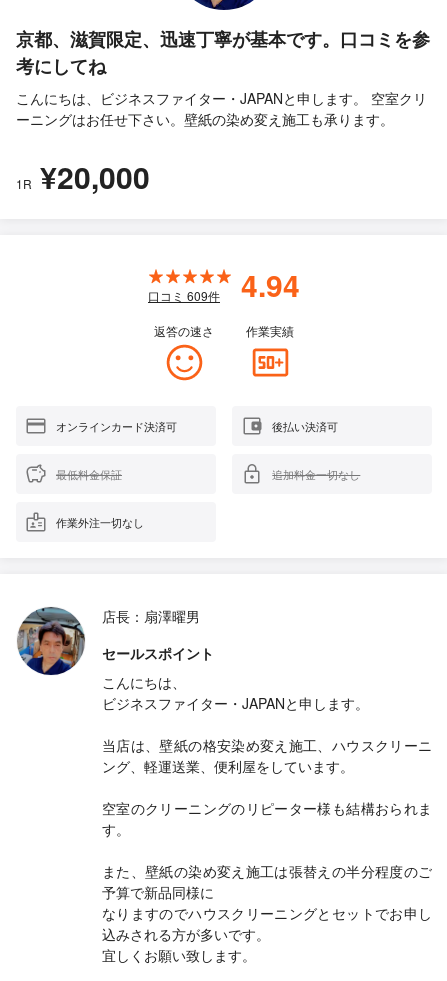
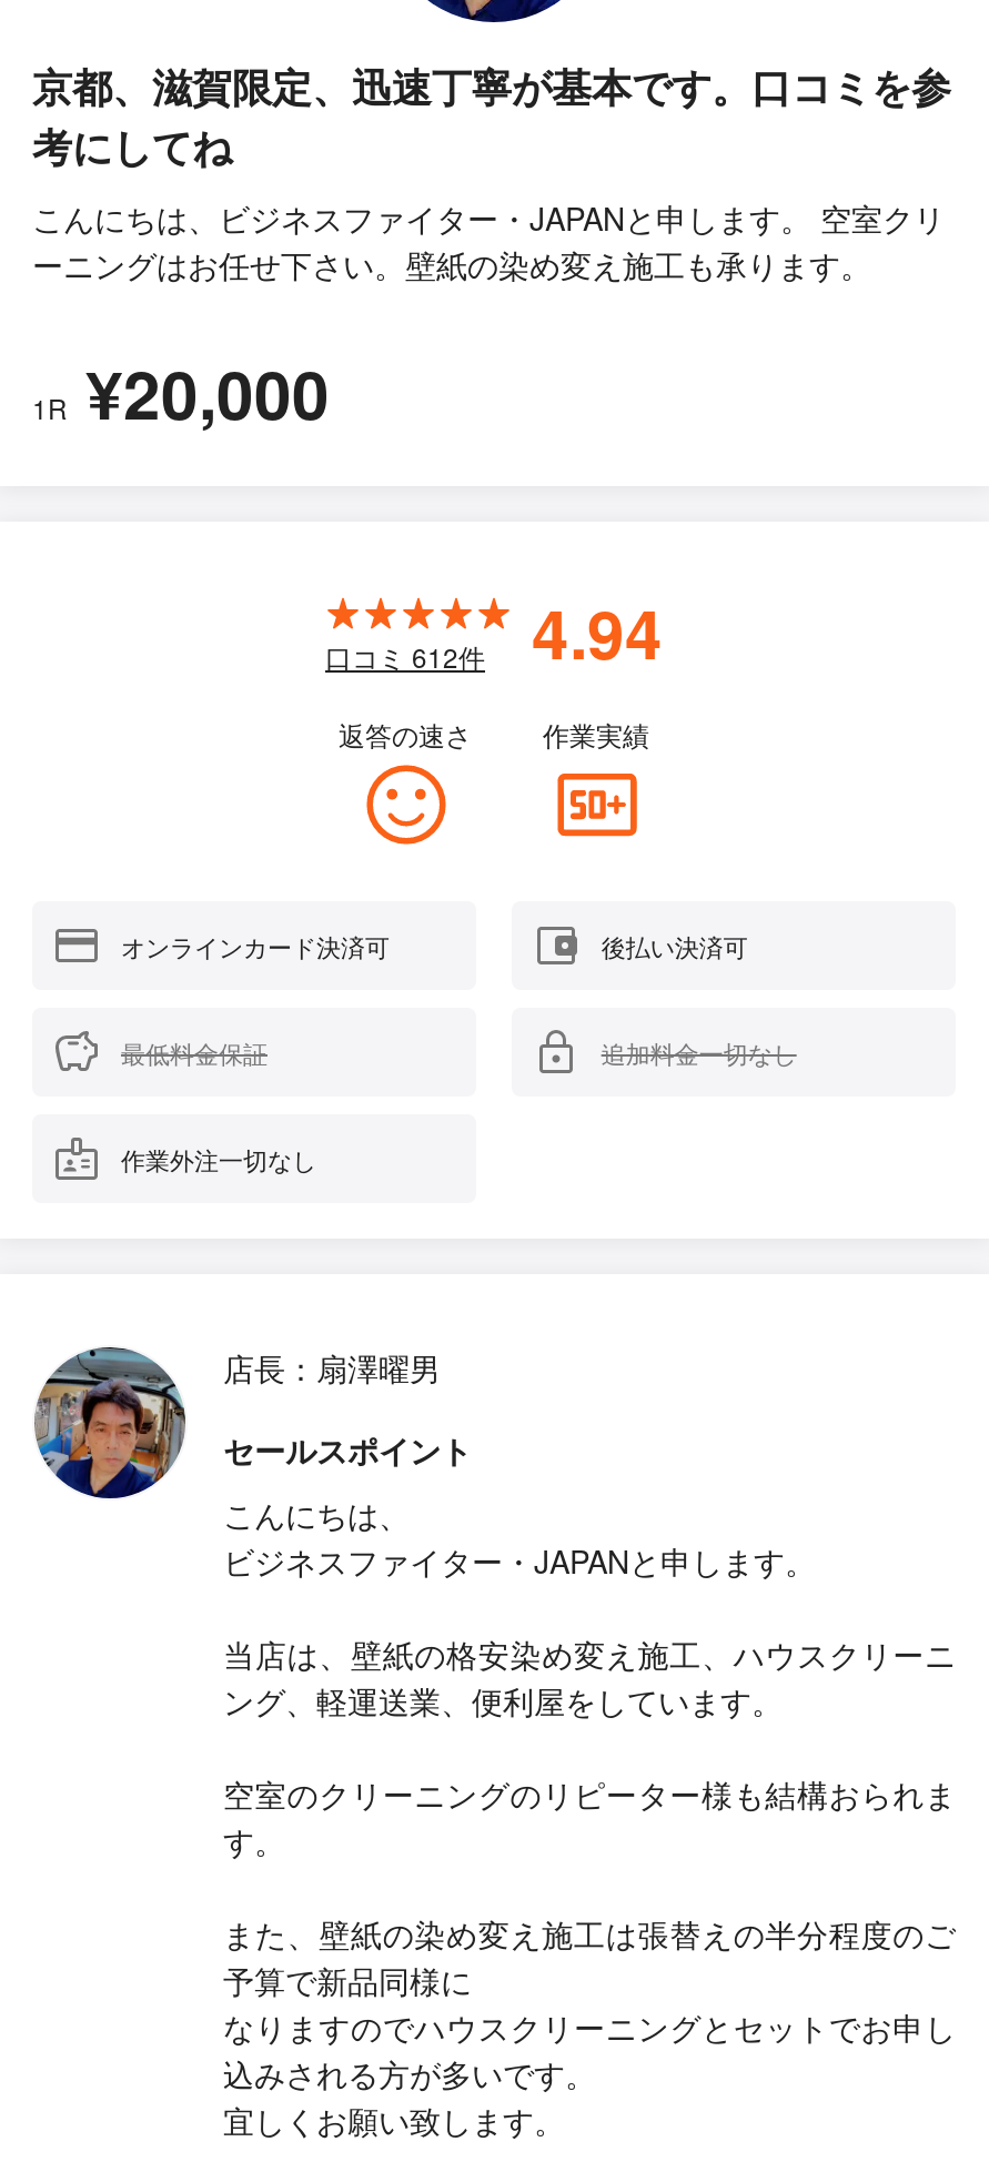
[148,263,300,306] 口コミ609件 4.94 -> [325,584,663,679] 口コミ612件 4.94

